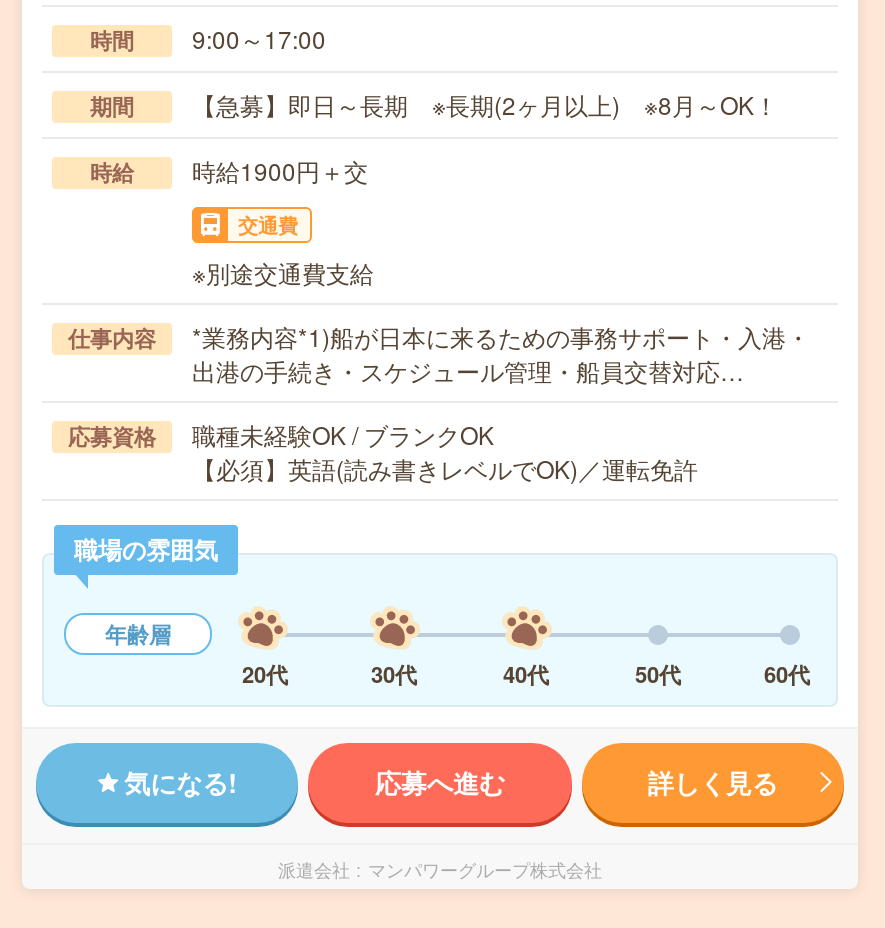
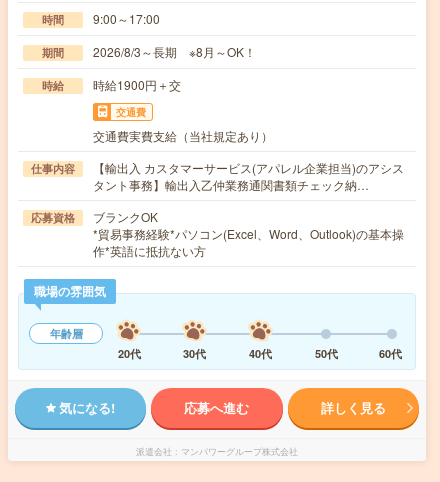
[192,87,778,121] 【急募】即日～長期 ※長期(2ヶ月以上) ※8月～OK！ -> [93,43,256,60] 2026/8/3～長期 ※8月～OK！
[192,255,374,289] ※別途交通費支給 -> [93,127,273,144] 交通費実費支給（当社規定あり）
[192,319,810,387] *業務内容*1)船が日本に来るための事務サポート・入港・ | 出港の手続き・スケジュール管理・船員交替対応… -> [93,159,404,193] 【輸出入 カスタマーサービス(アパレル企業担当)のアシス | タント事務】輸出入乙仲業務通関書類チェック納…
[192,417,698,485] 職種未経験OK / ブランクOK | 【必須】英語(読み書きレベルでOK)／運転免許 -> [93,208,404,259] ブランクOK | *貿易事務経験*パソコン(Excel、Word、Outlook)の基本操 | 作*英語に抵抗ない方

